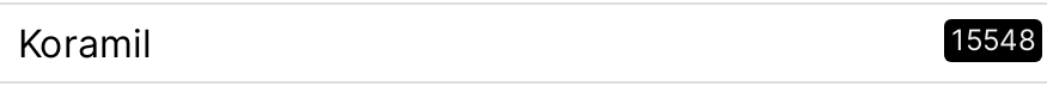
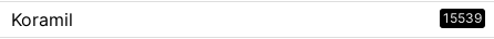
[951,21,1035,57] 15548 -> [443,10,482,26] 15539

